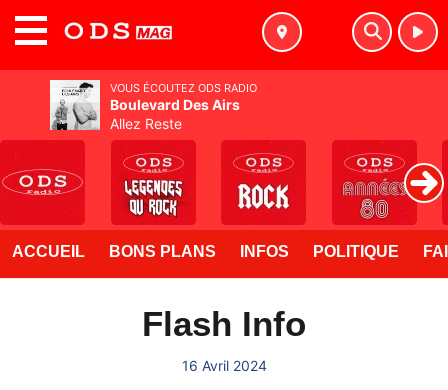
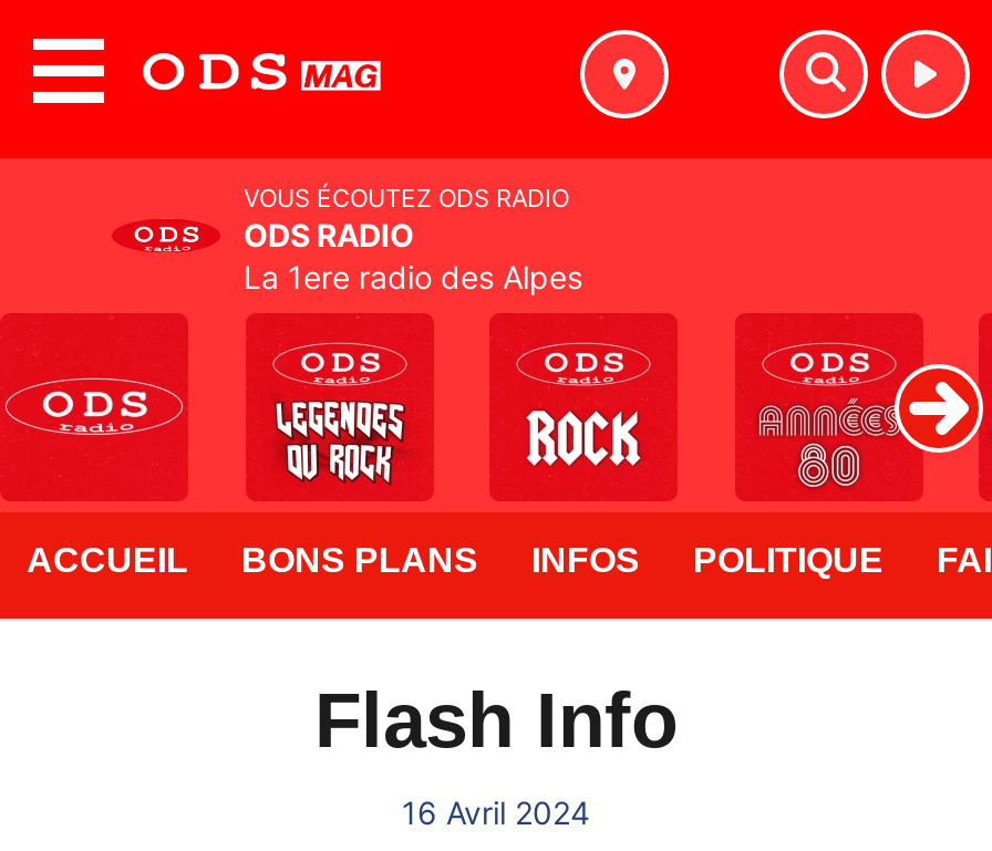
[49,79,240,132] [image] | Boulevard Des Airs | Allez Reste -> [111,180,582,295] [image] | ODS RADIO | La 1ere radio des Alpes

